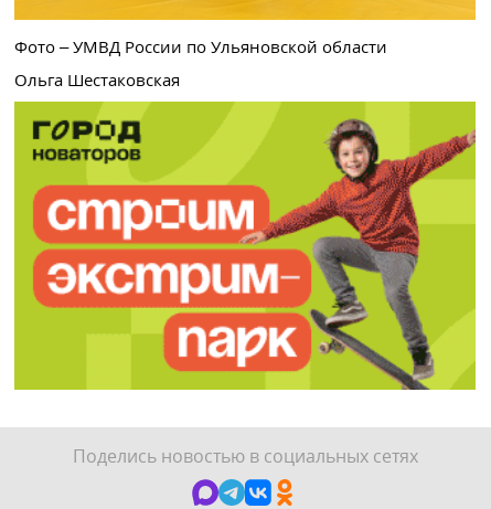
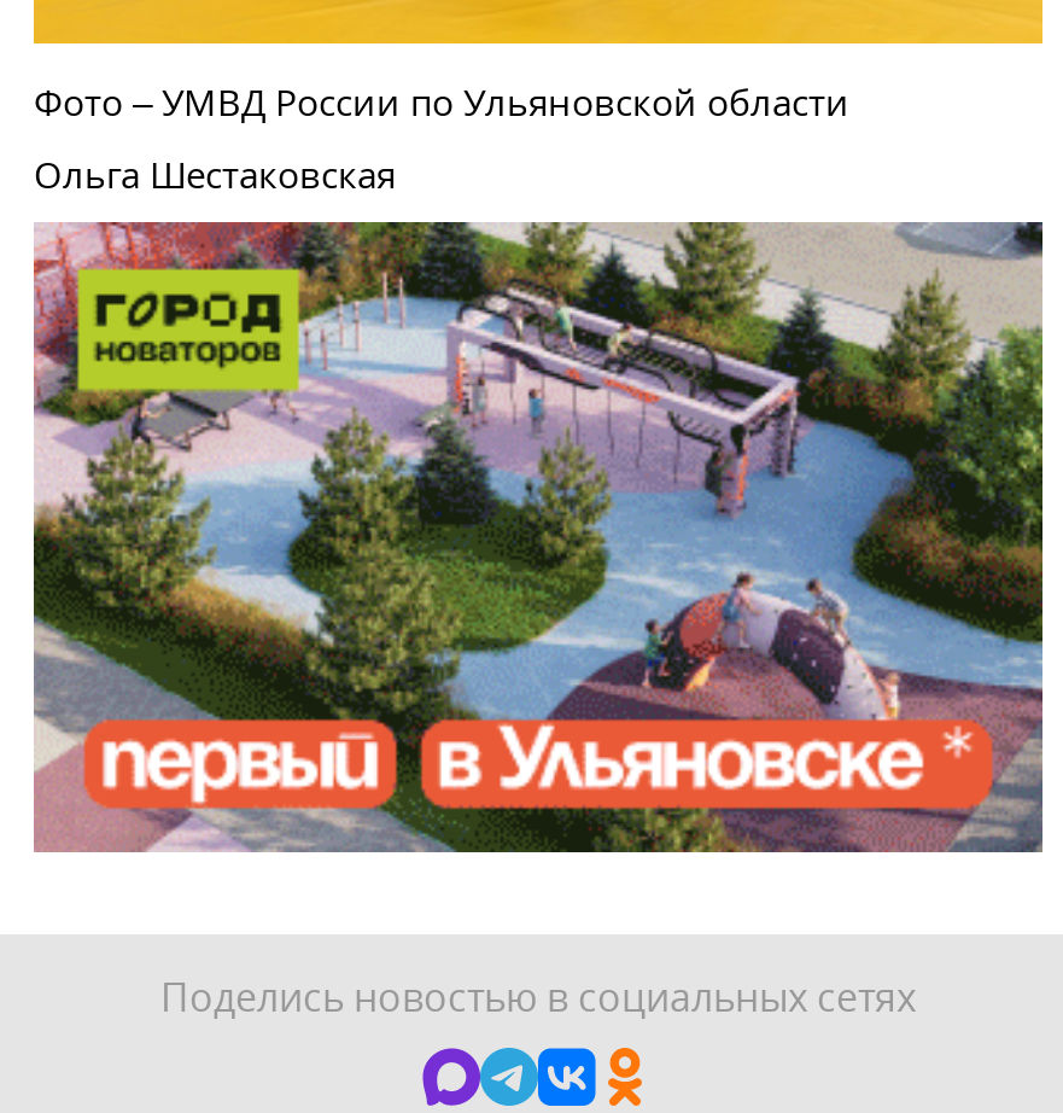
[13,100,477,391] [image] -> [31,220,1045,855] [image]

